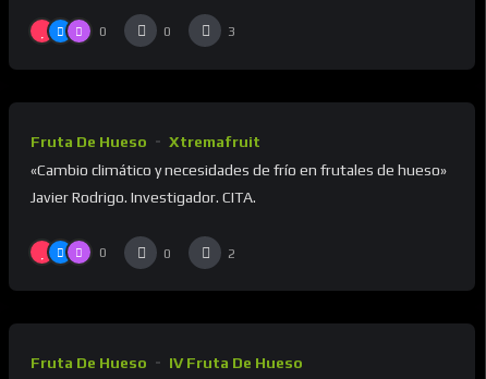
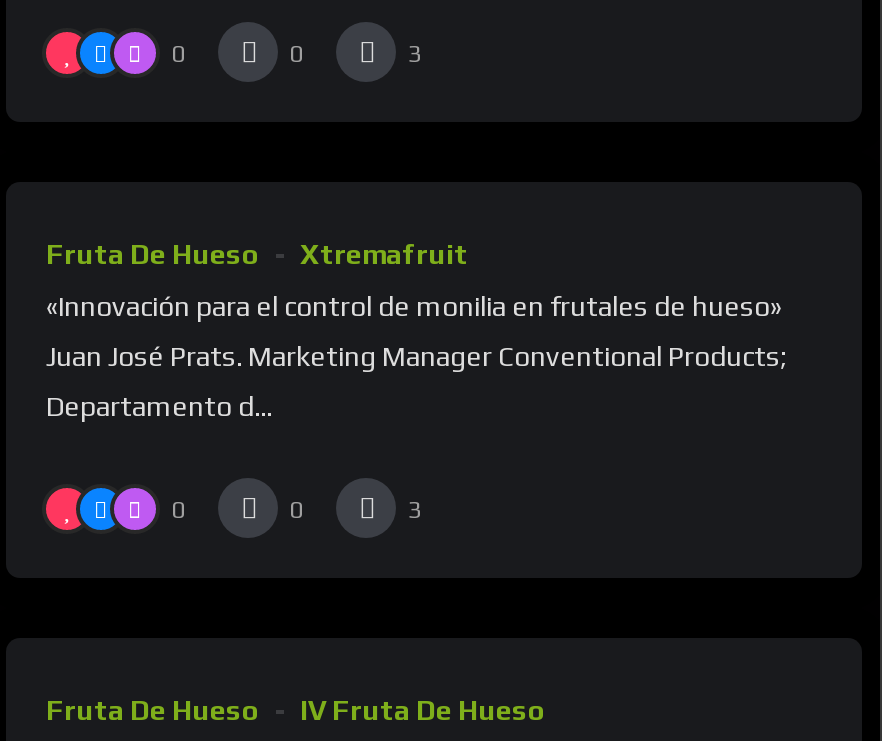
[31,161,447,205] «Cambio climático y necesidades de frío en frutales de hueso» | Javier Rodrigo. Investigador. CITA. -> [46,290,786,422] «Innovación para el control de monilia en frutales de hueso» | Juan José Prats. Marketing Manager Conventional Products; | Departamento d...
[228,246,235,261] 2 -> [408,496,422,524] 3

